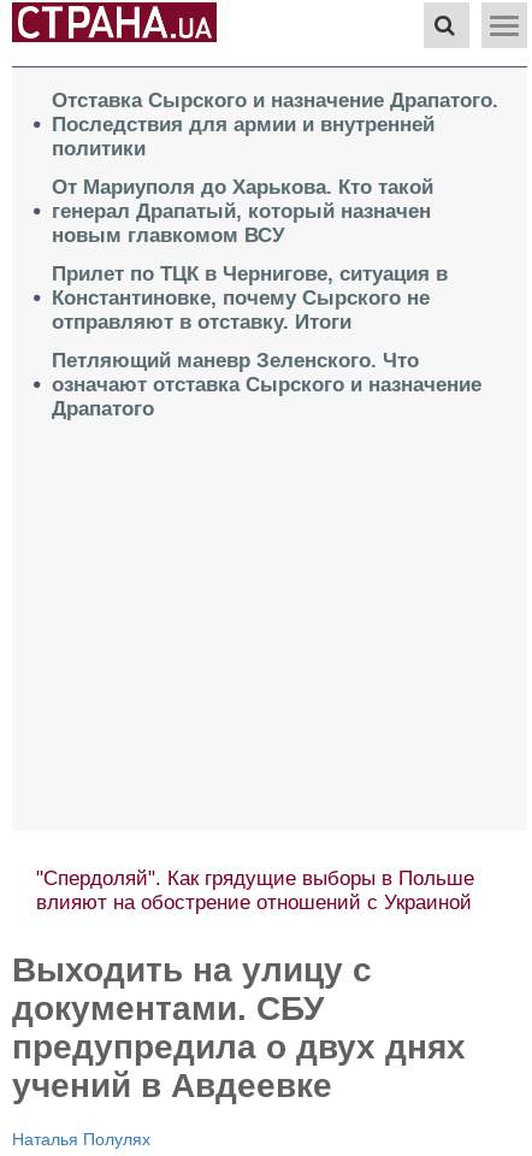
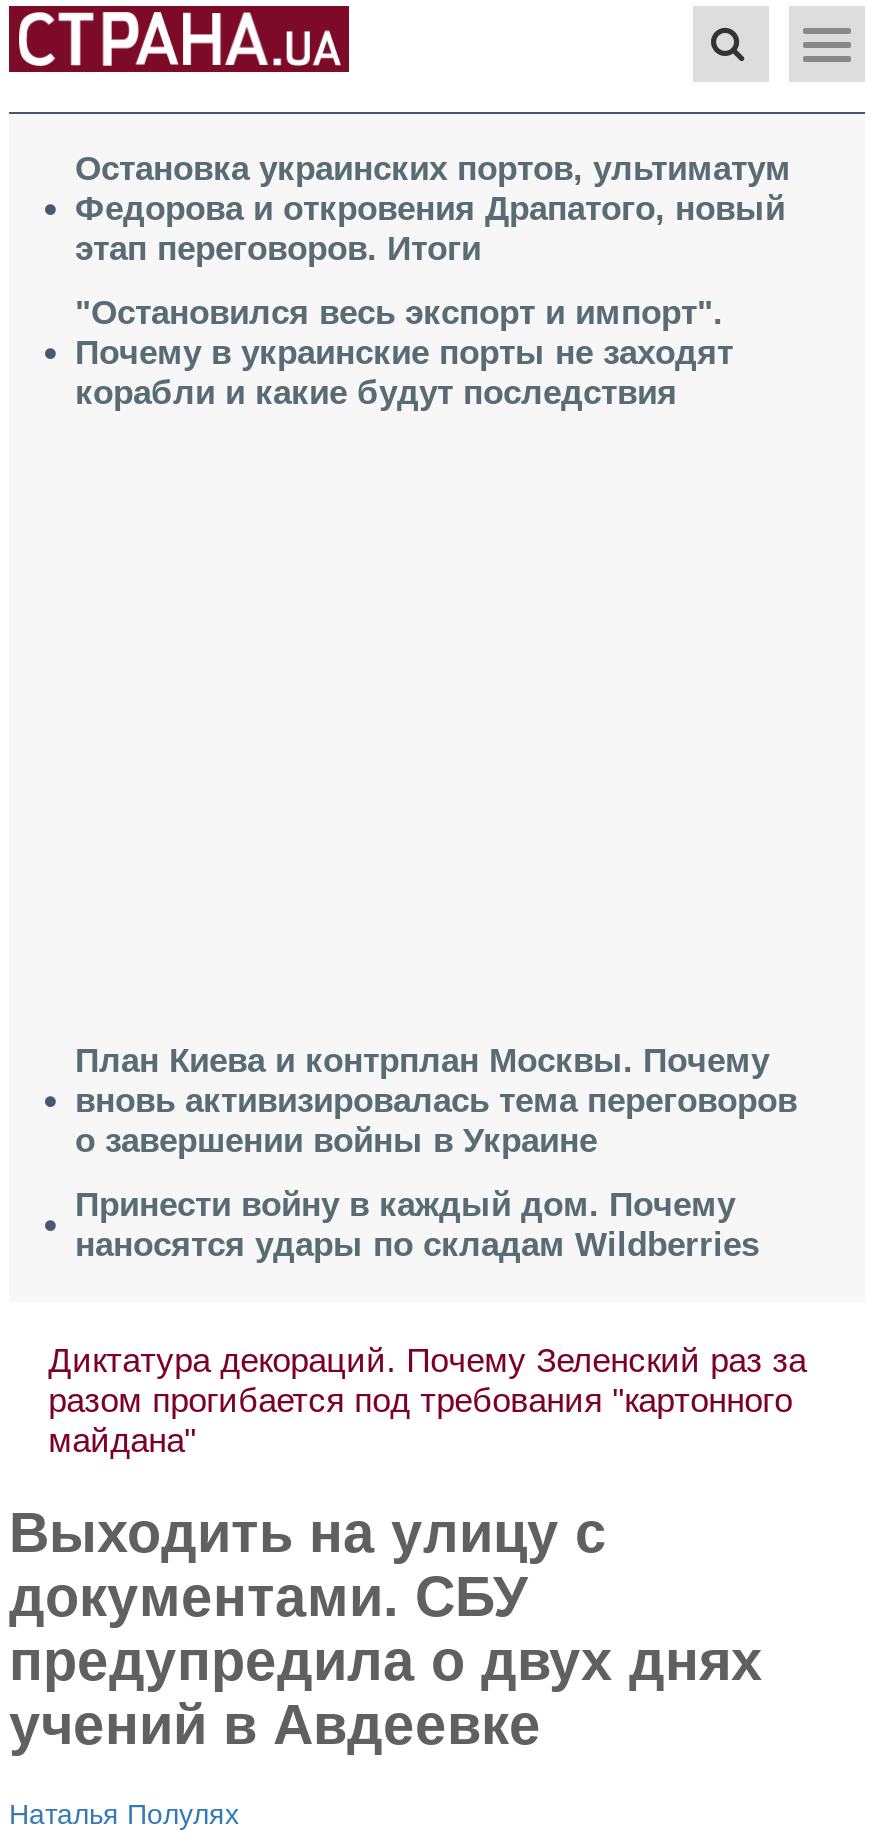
[52,89,498,160] Отставка Сырского и назначение Драпатого. | Последствия для армии и внутренней | политики -> [75,150,791,268] Остановка украинских портов, ультиматум | Федорова и откровения Драпатого, новый | этап переговоров. Итоги
[52,176,433,247] От Мариуполя до Харькова. Кто такой | генерал Драпатый, который назначен | новым главкомом ВСУ -> [75,294,733,412] "Остановился весь экспорт и импорт". | Почему в украинские порты не заходят | корабли и какие будут последствия
[52,263,448,334] Прилет по ТЦК в Чернигове, ситуация в | Константиновке, почему Сырского не | отправляют в отставку. Итоги -> [75,1042,797,1160] План Киева и контрплан Москвы. Почему | вновь активизировалась тема переговоров | о завершении войны в Украине
[52,349,481,420] Петляющий маневр Зеленского. Что | означают отставка Сырского и назначение | Драпатого -> [75,1186,759,1264] Принести войну в каждый дом. Почему | наносятся удары по складам Wildberries
[36,867,474,914] "Спердоляй". Как грядущие выборы в Польше | влияют на обострение отношений с Украиной -> [48,1342,806,1460] Диктатура декораций. Почему Зеленский раз за | разом прогибается под требования "картонного | майдана"

